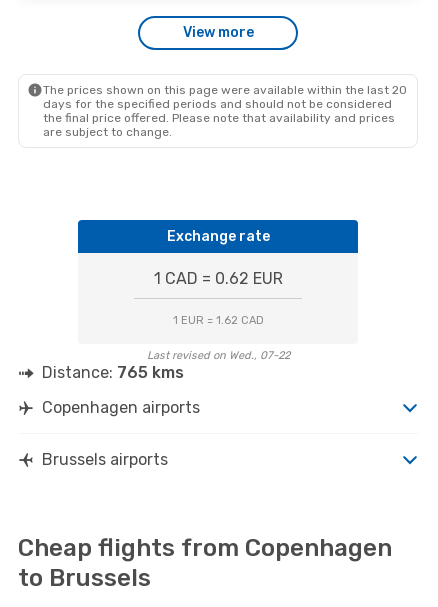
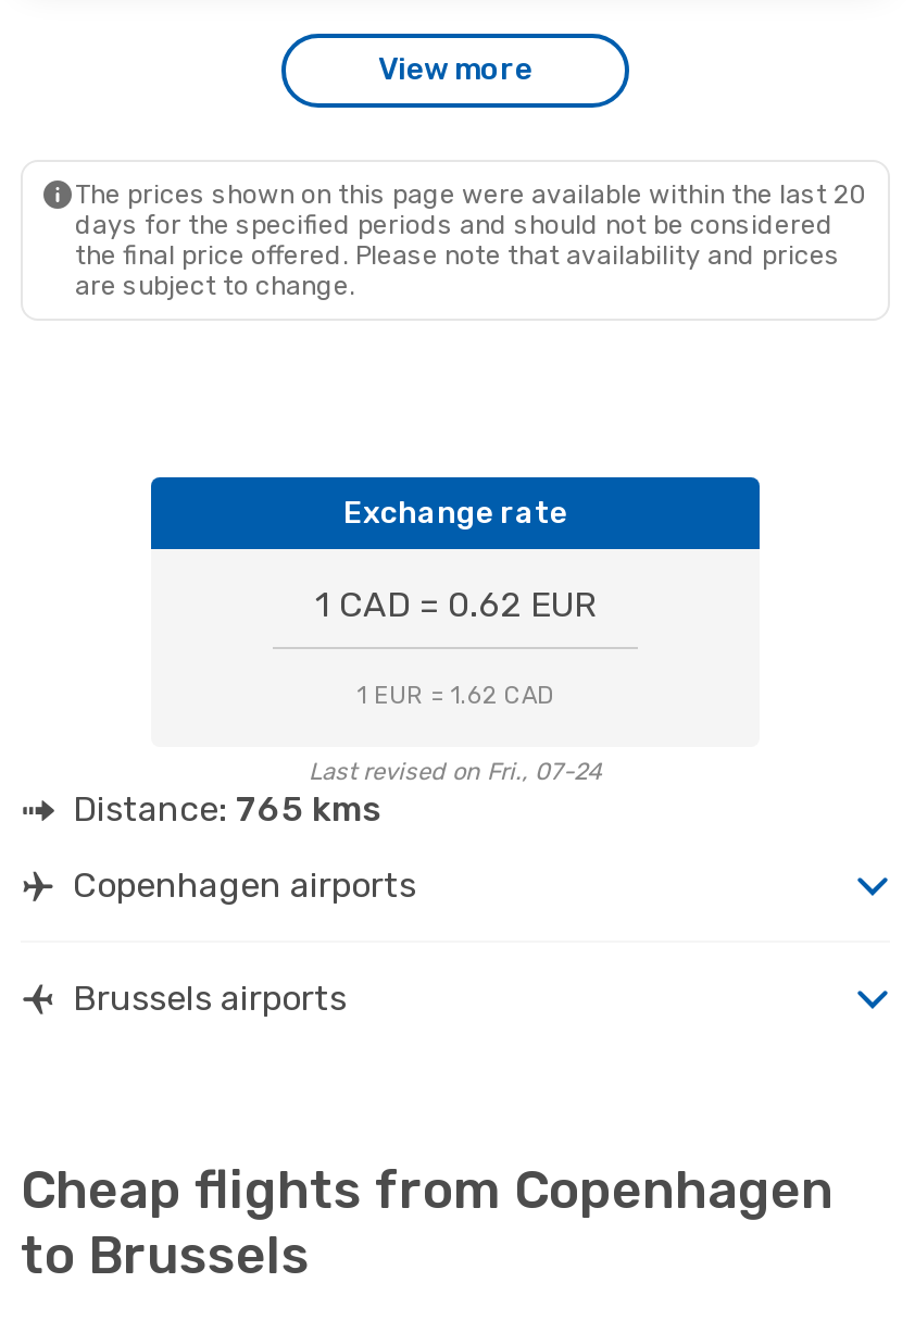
[146,349,289,362] Last revised on Wed., 07-22 -> [309,757,602,786] Last revised on Fri., 07-24

